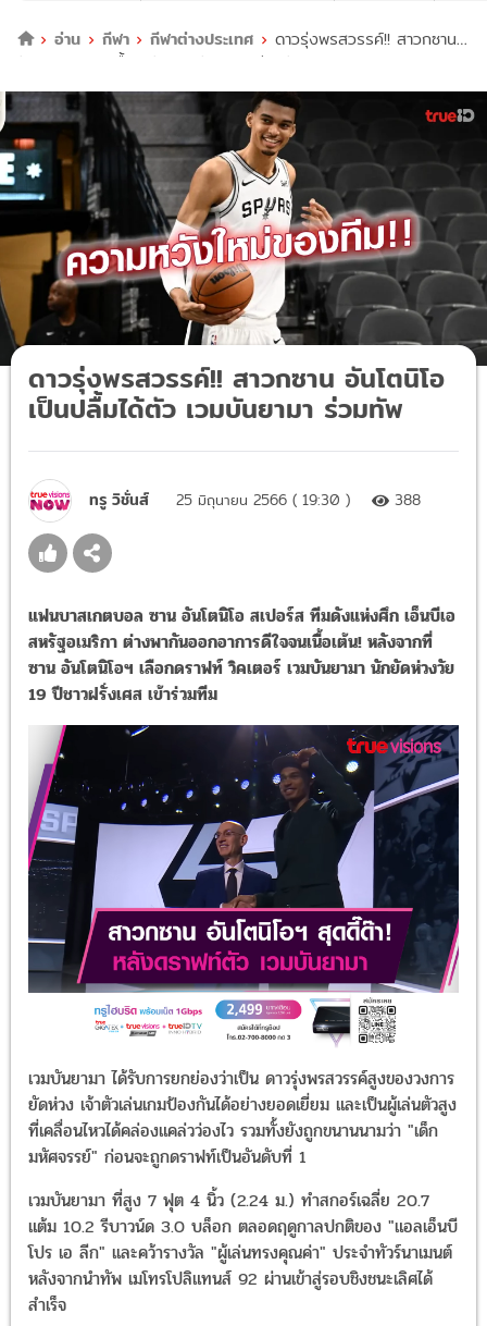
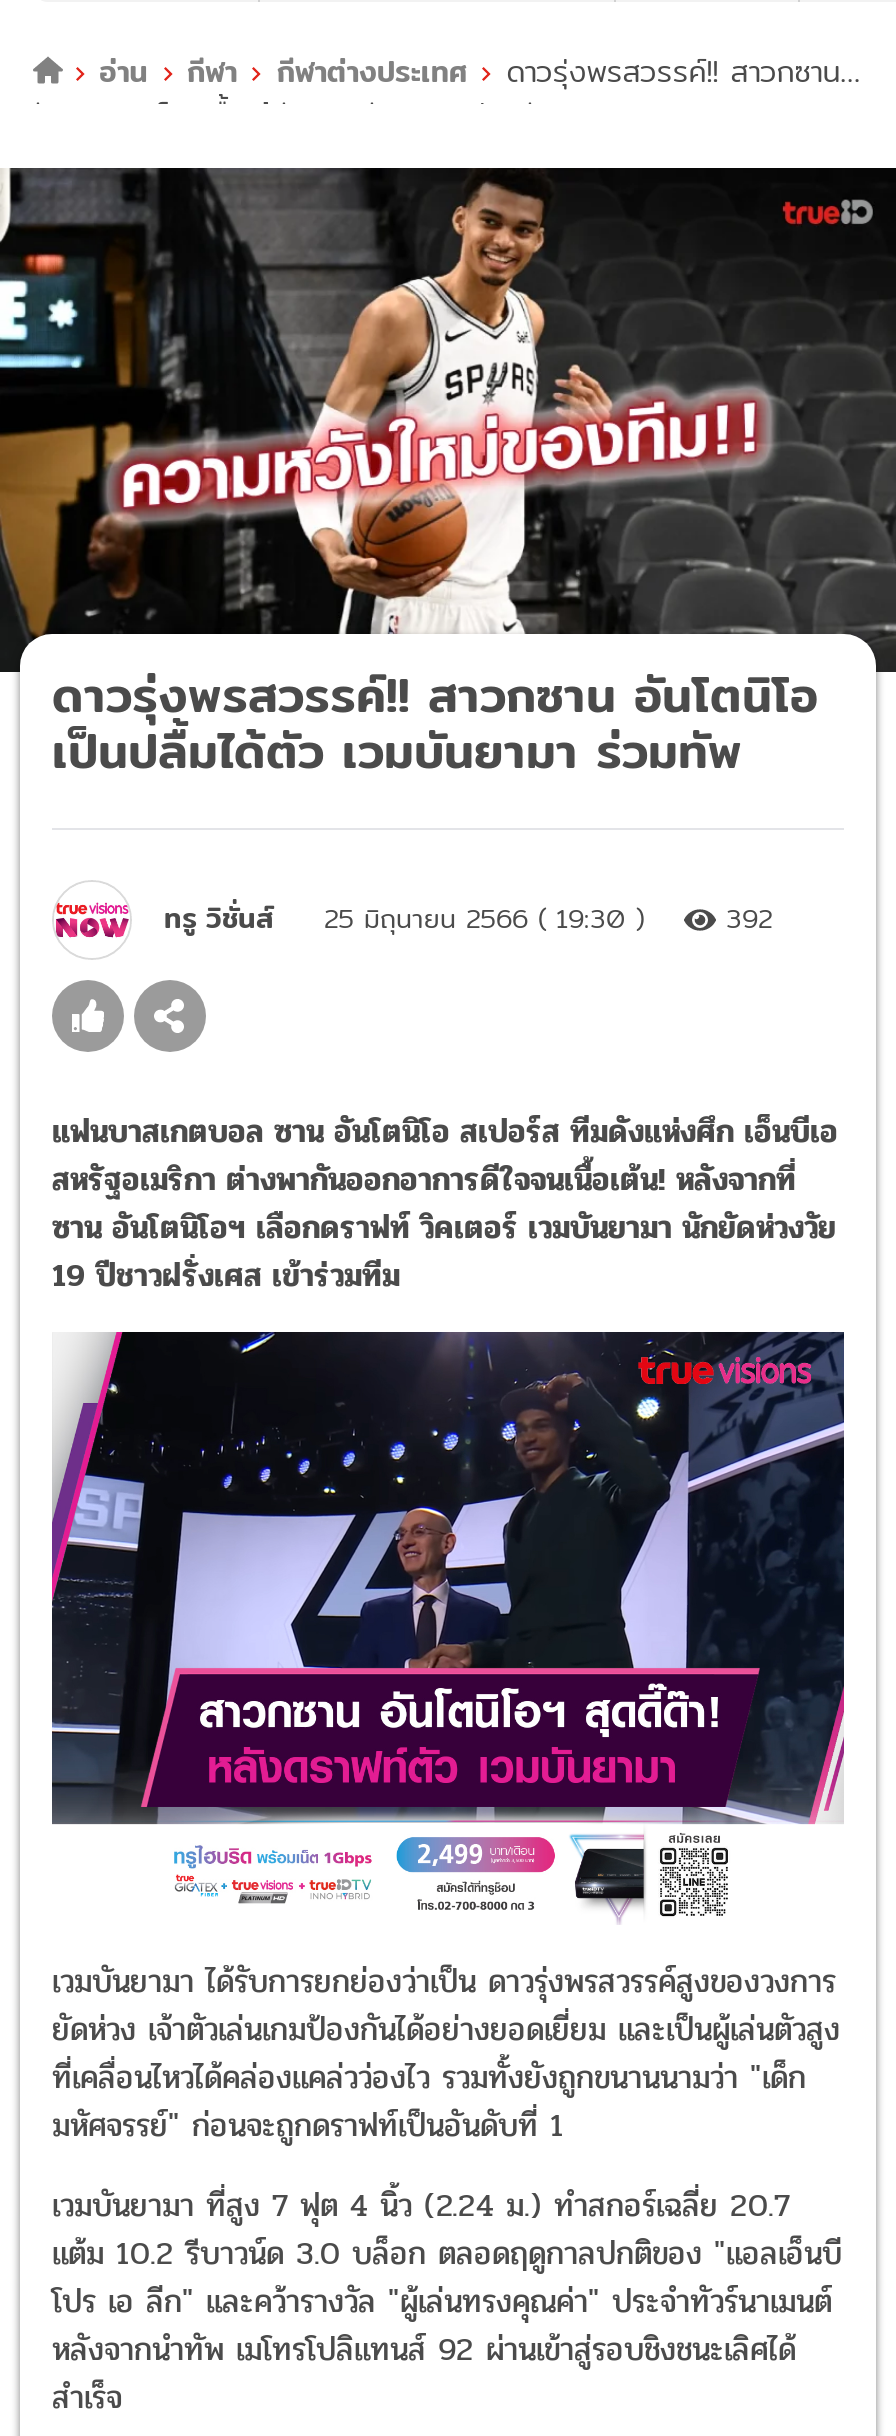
[395,489,421,511] 388 -> [726,899,772,939] 392

